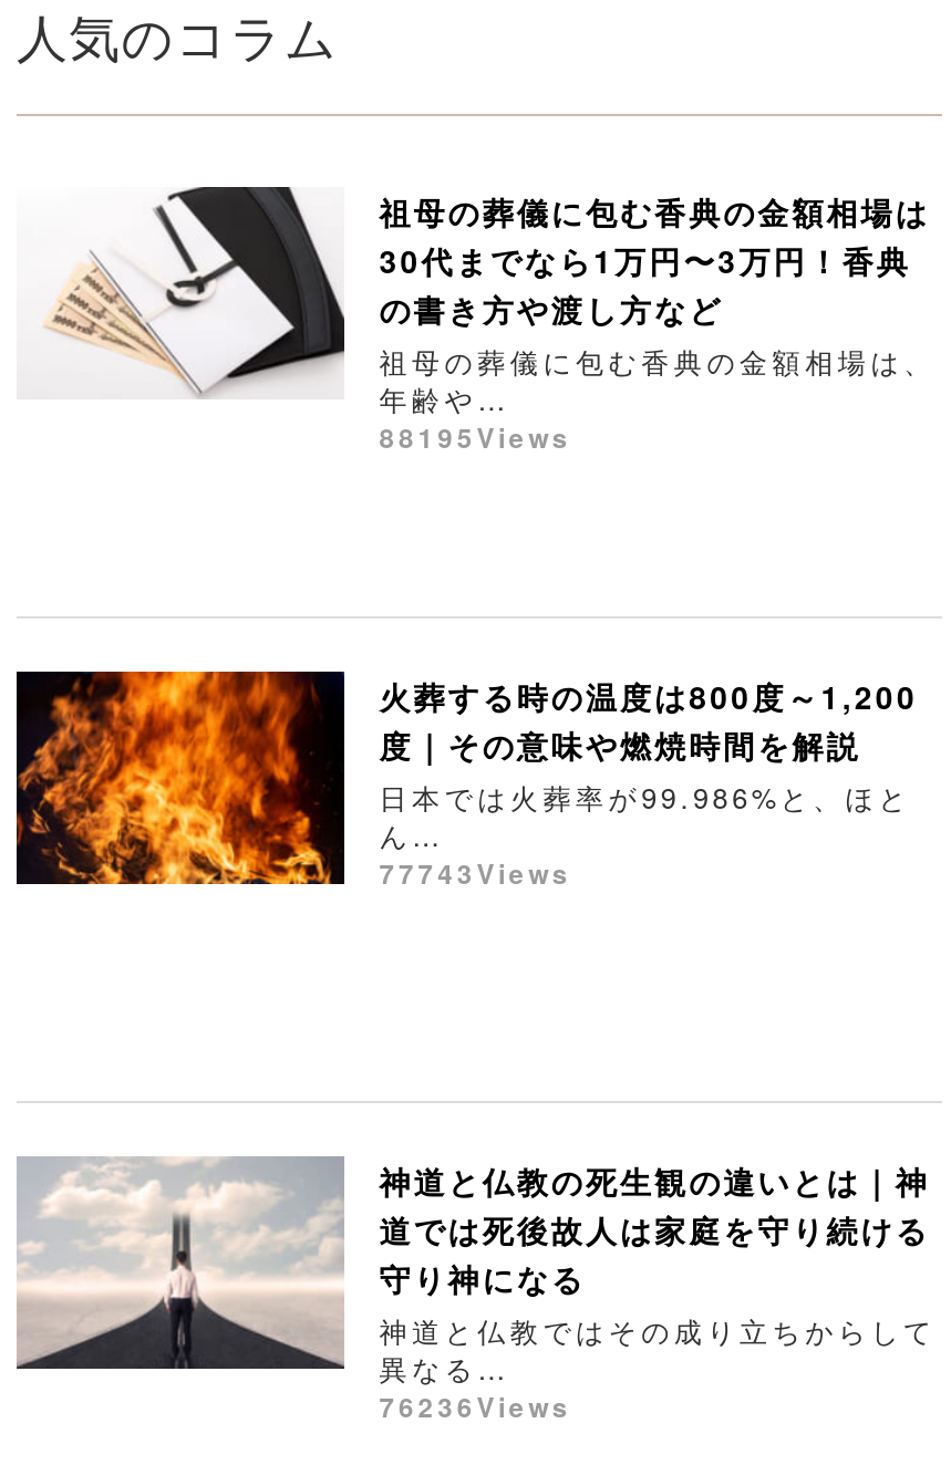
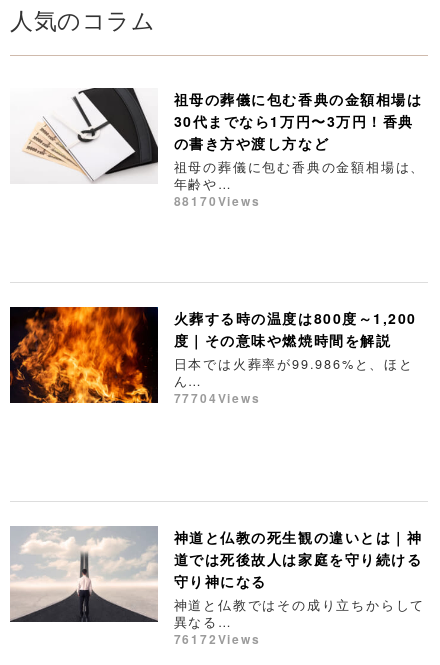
[379,417,572,457] 88195Views -> [174,192,261,210] 88170Views
[379,853,572,892] 77743Views -> [174,389,261,407] 77704Views
[379,1386,572,1426] 76236Views -> [174,630,261,648] 76172Views

